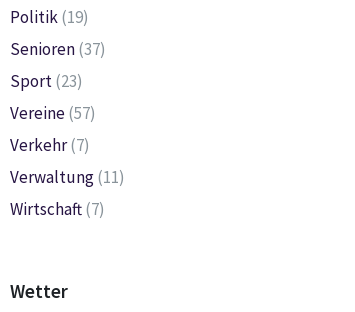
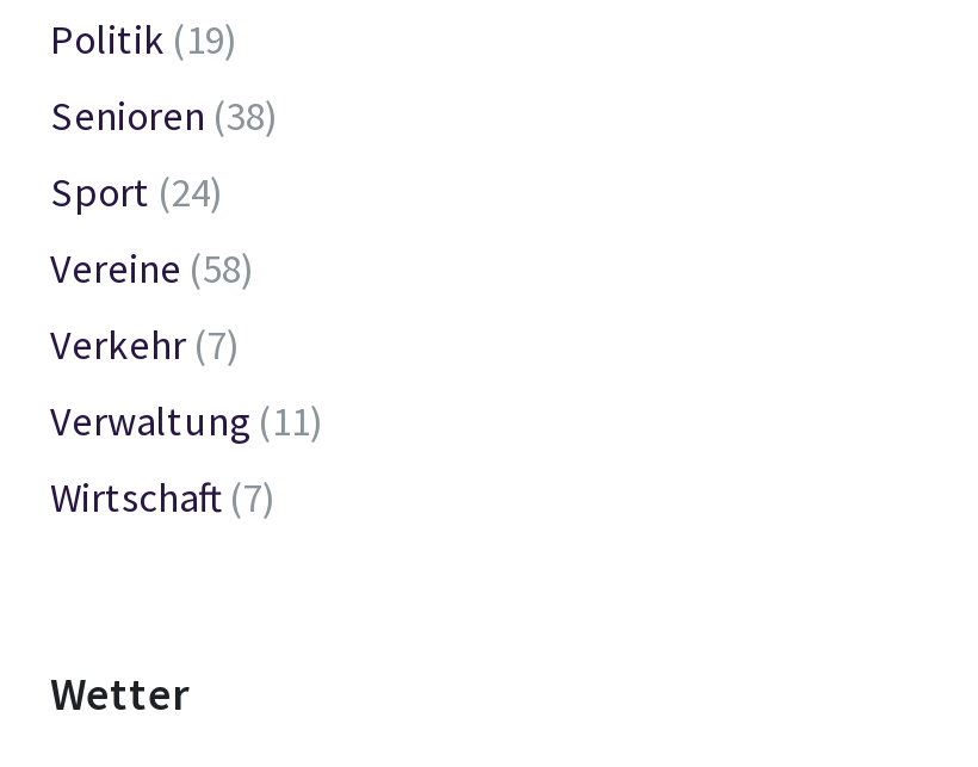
[10,38,106,60] Senioren (37) -> [50,89,279,141] Senioren (38)
[10,70,83,92] Sport (23) -> [50,165,224,217] Sport (24)
[10,102,96,124] Vereine (57) -> [50,241,255,294] Vereine (58)

